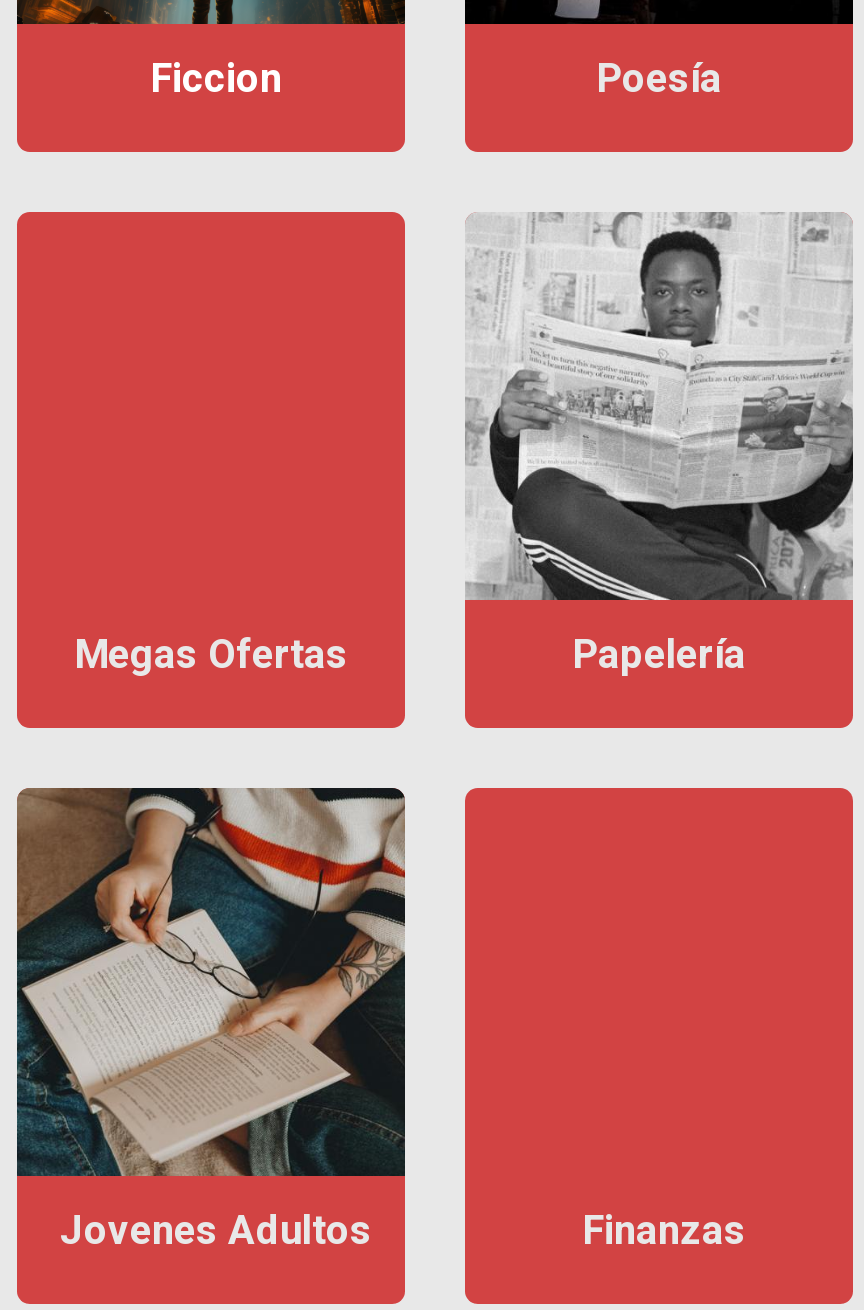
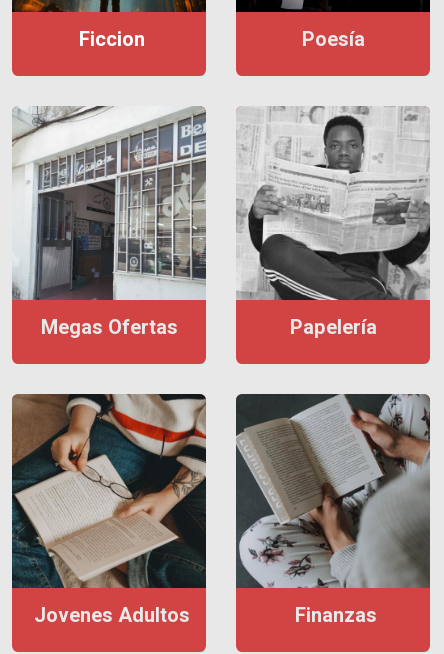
none -> [11,105,207,301] [image]
none -> [235,393,431,589] [image]

